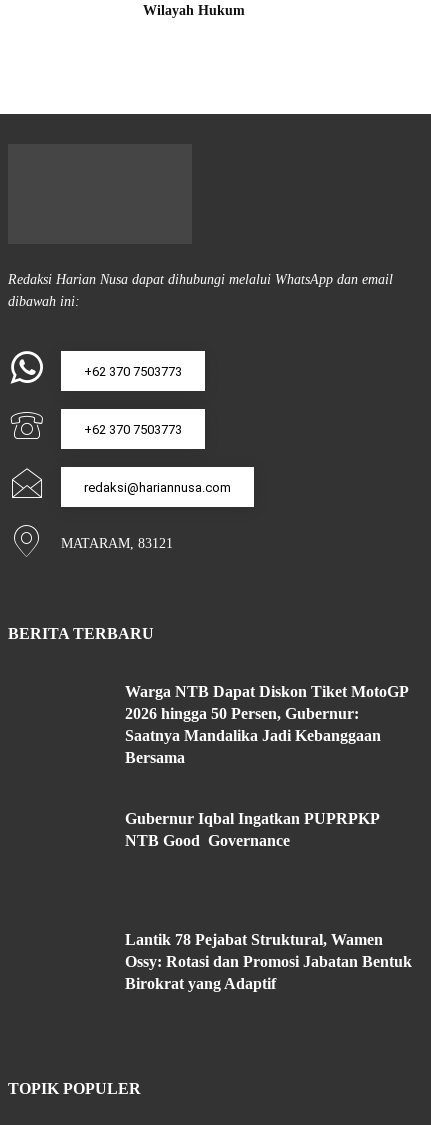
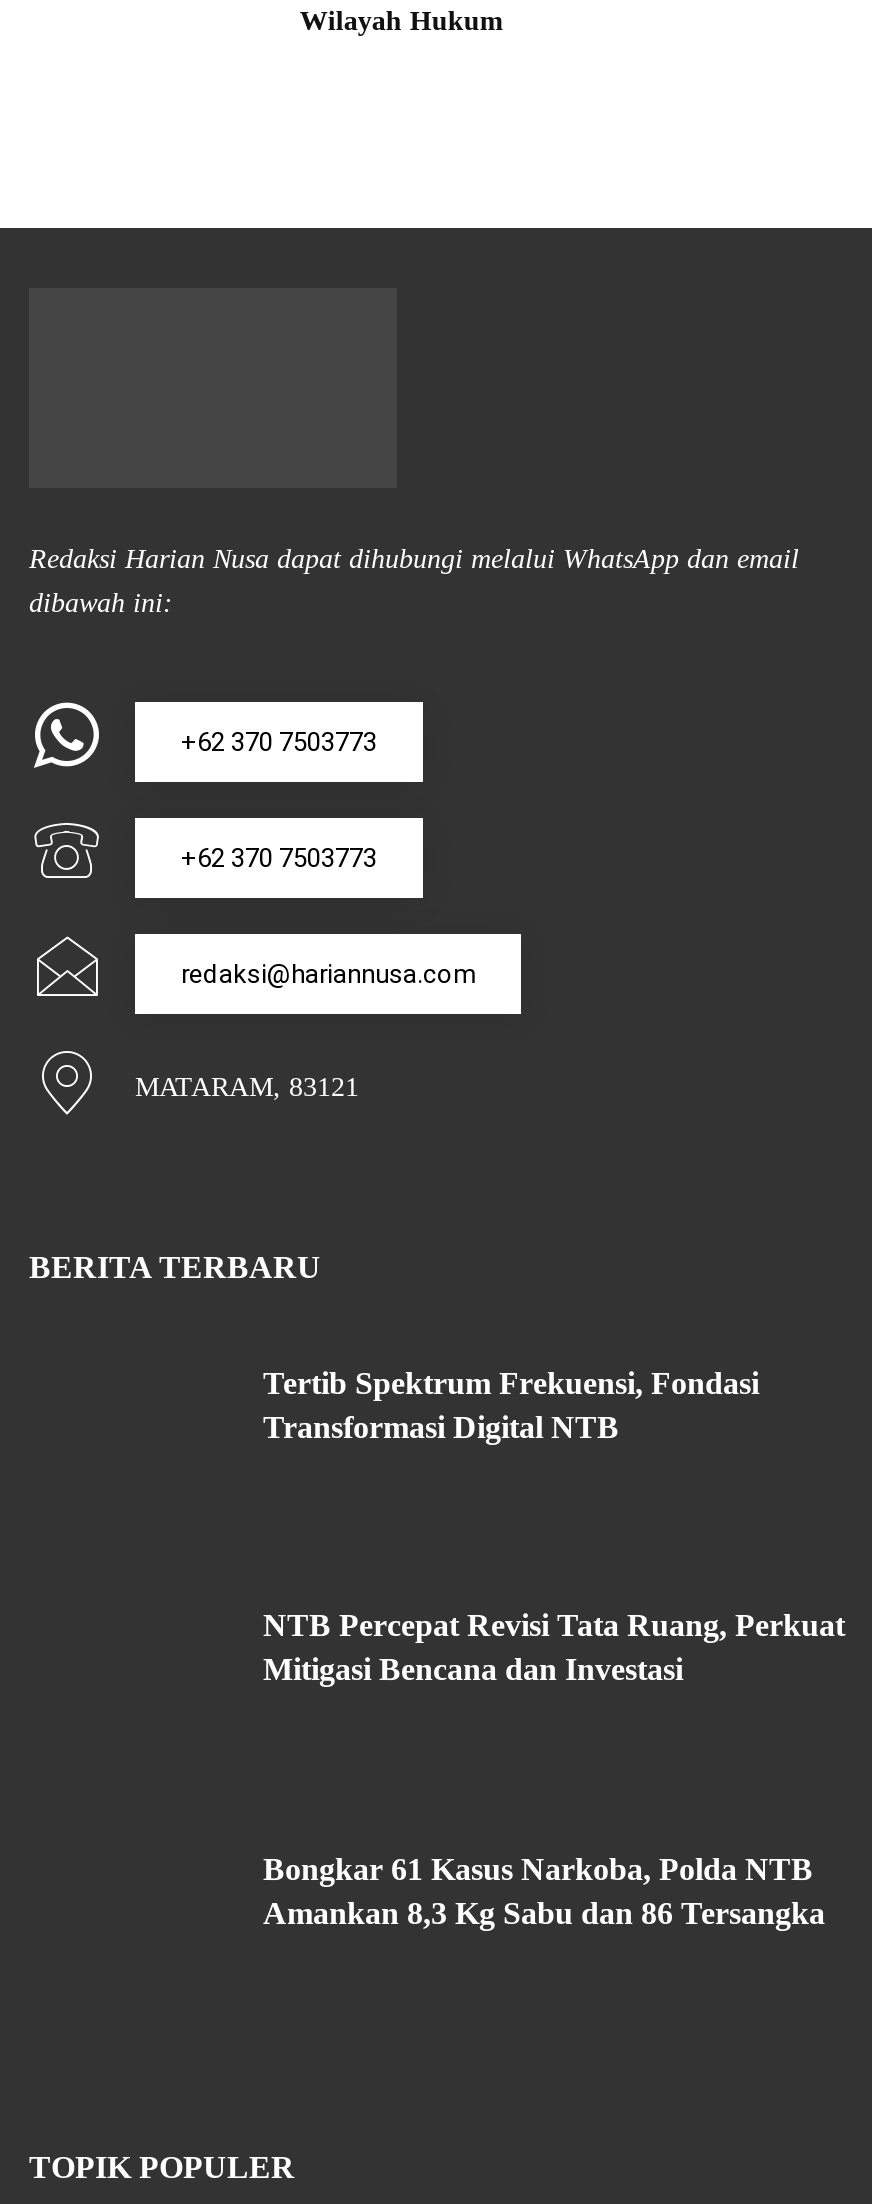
[125,683,409,766] Warga NTB Dapat Diskon Tiket MotoGP | 2026 hingga 50 Persen, Gubernur: | Saatnya Mandalika Jadi Kebanggaan | Bersama -> [263,1365,759,1443] Tertib Spektrum Frekuensi, Fondasi | Transformasi Digital NTB
[125,810,380,849] Gubernur Iqbal Ingatkan PUPRPKP | NTB Good Governance -> [263,1609,845,1687] NTB Percepat Revisi Tata Ruang, Perkuat | Mitigasi Bencana dan Investasi
[125,931,412,992] Lantik 78 Pejabat Struktural, Wamen | Ossy: Rotasi dan Promosi Jabatan Bentuk | Birokrat yang Adaptif -> [263,1852,825,1930] Bongkar 61 Kasus Narkoba, Polda NTB | Amankan 8,3 Kg Sabu dan 86 Tersangka

